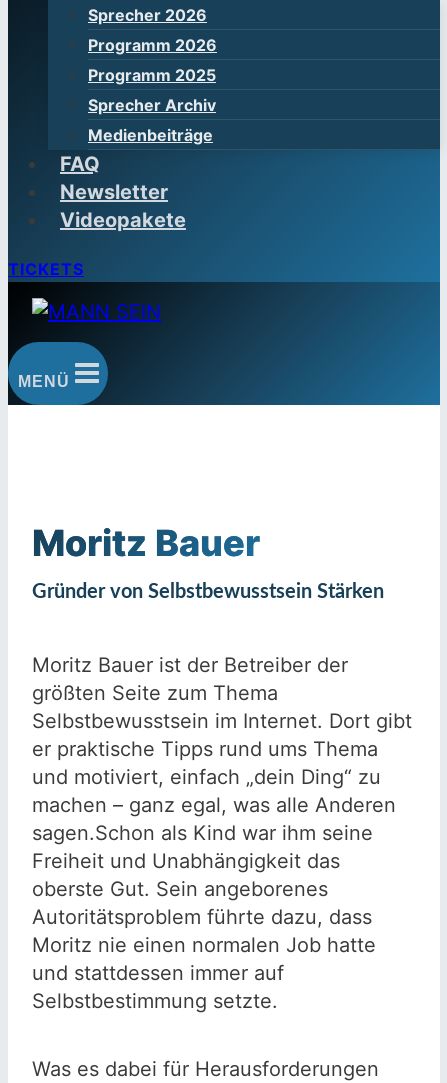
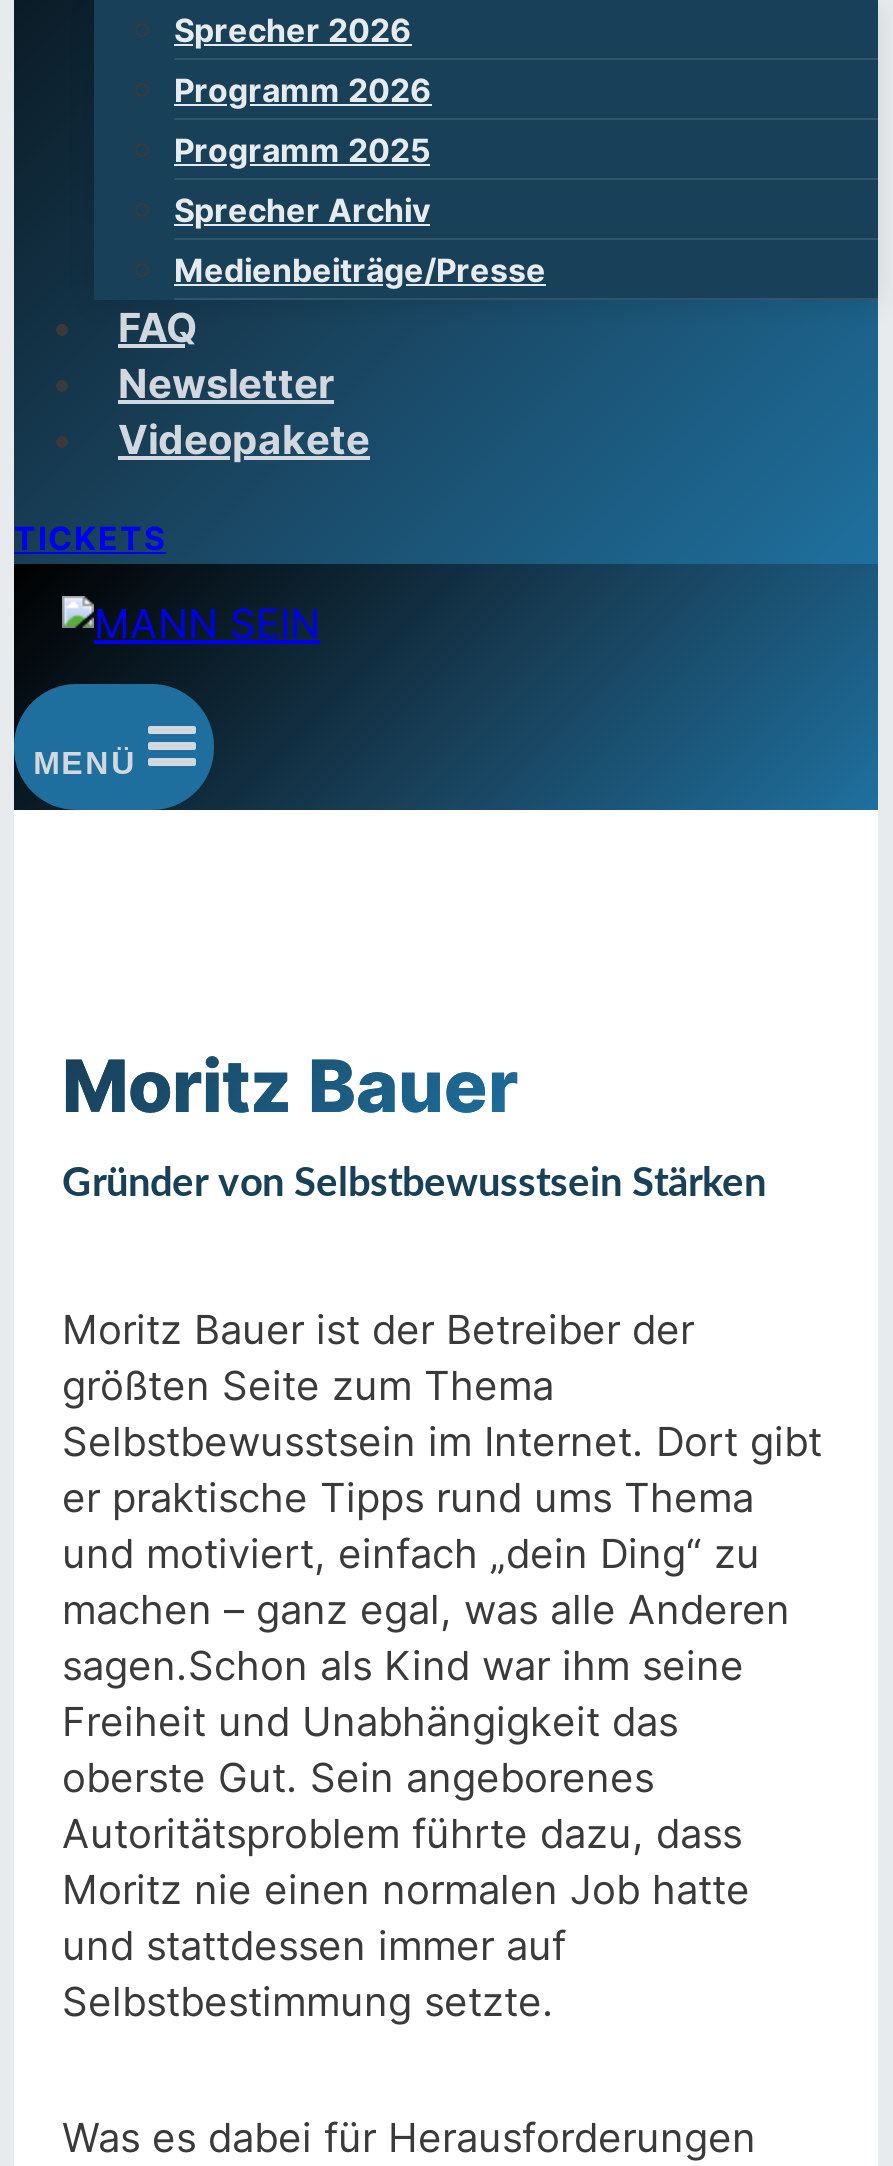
[88,125,213,145] Medienbeiträge -> [174,250,546,290] Medienbeiträge/Presse

